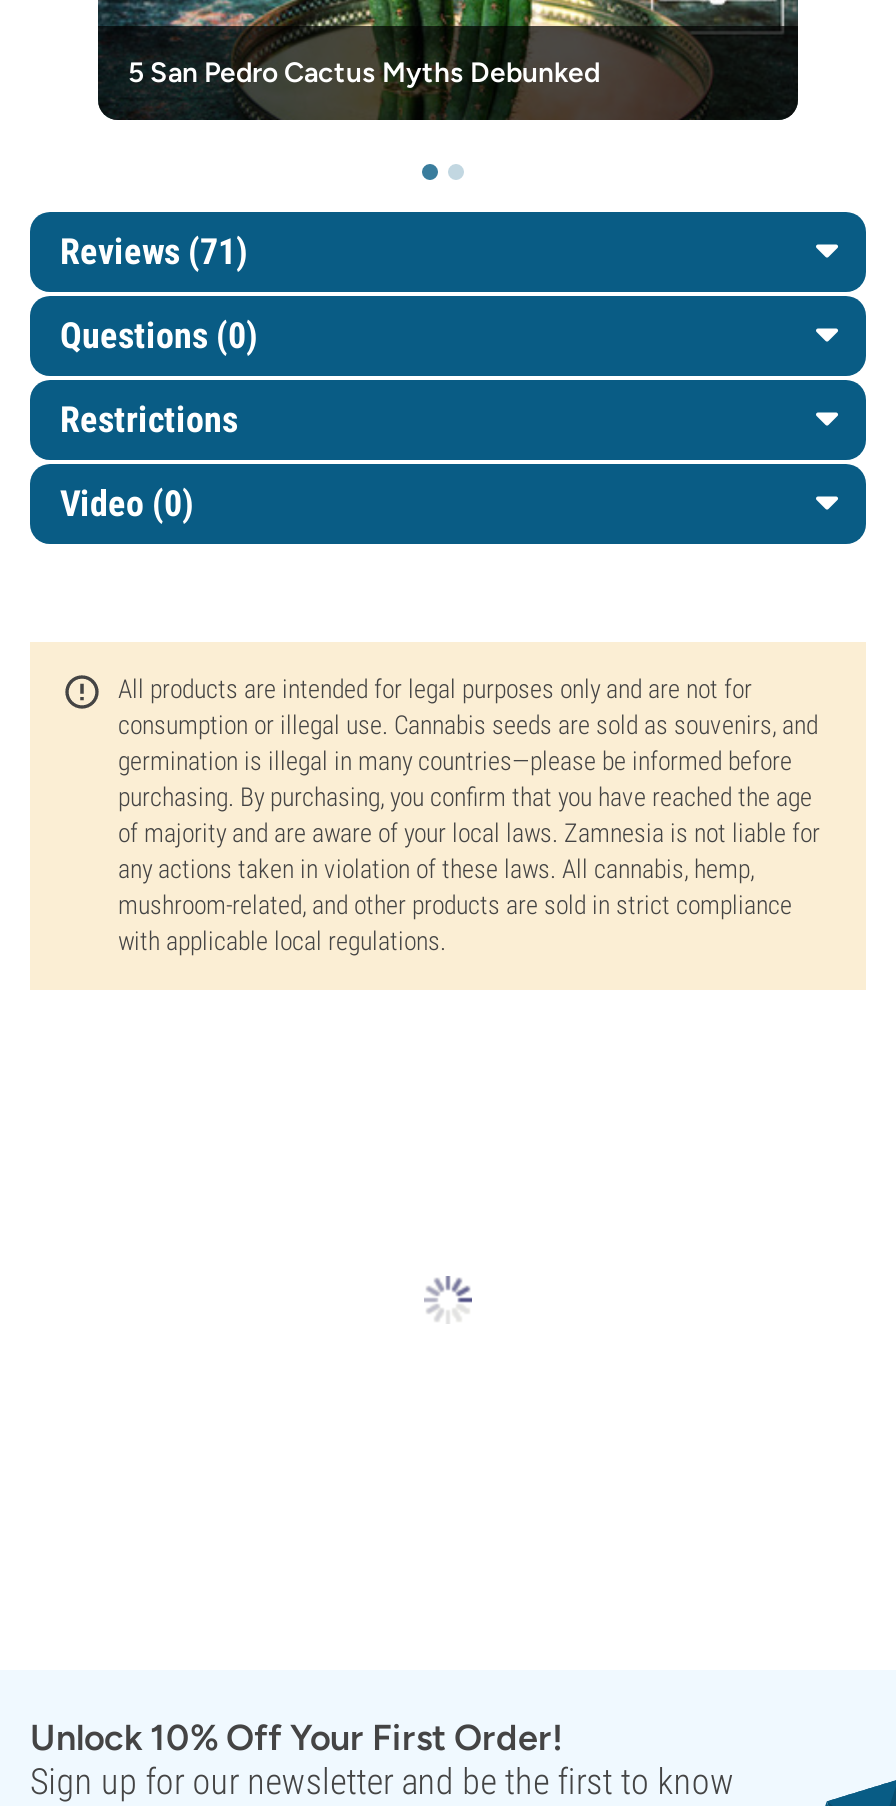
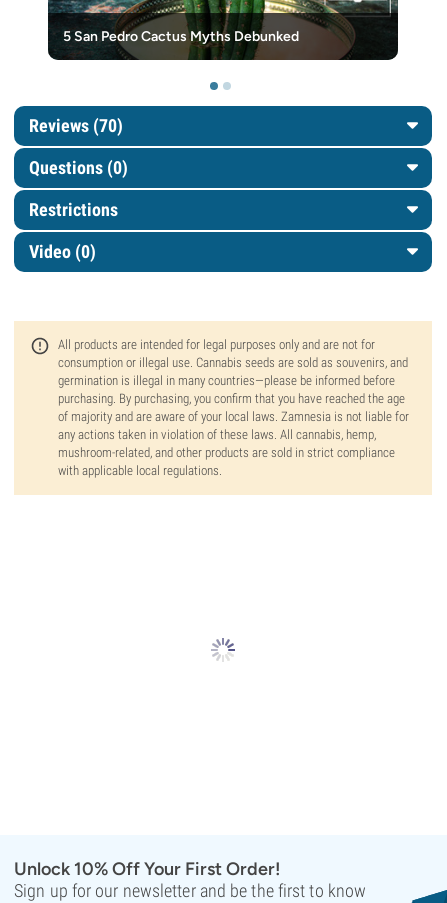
[60,230,248,272] Reviews (71) -> [29,115,123,136] Reviews (70)

